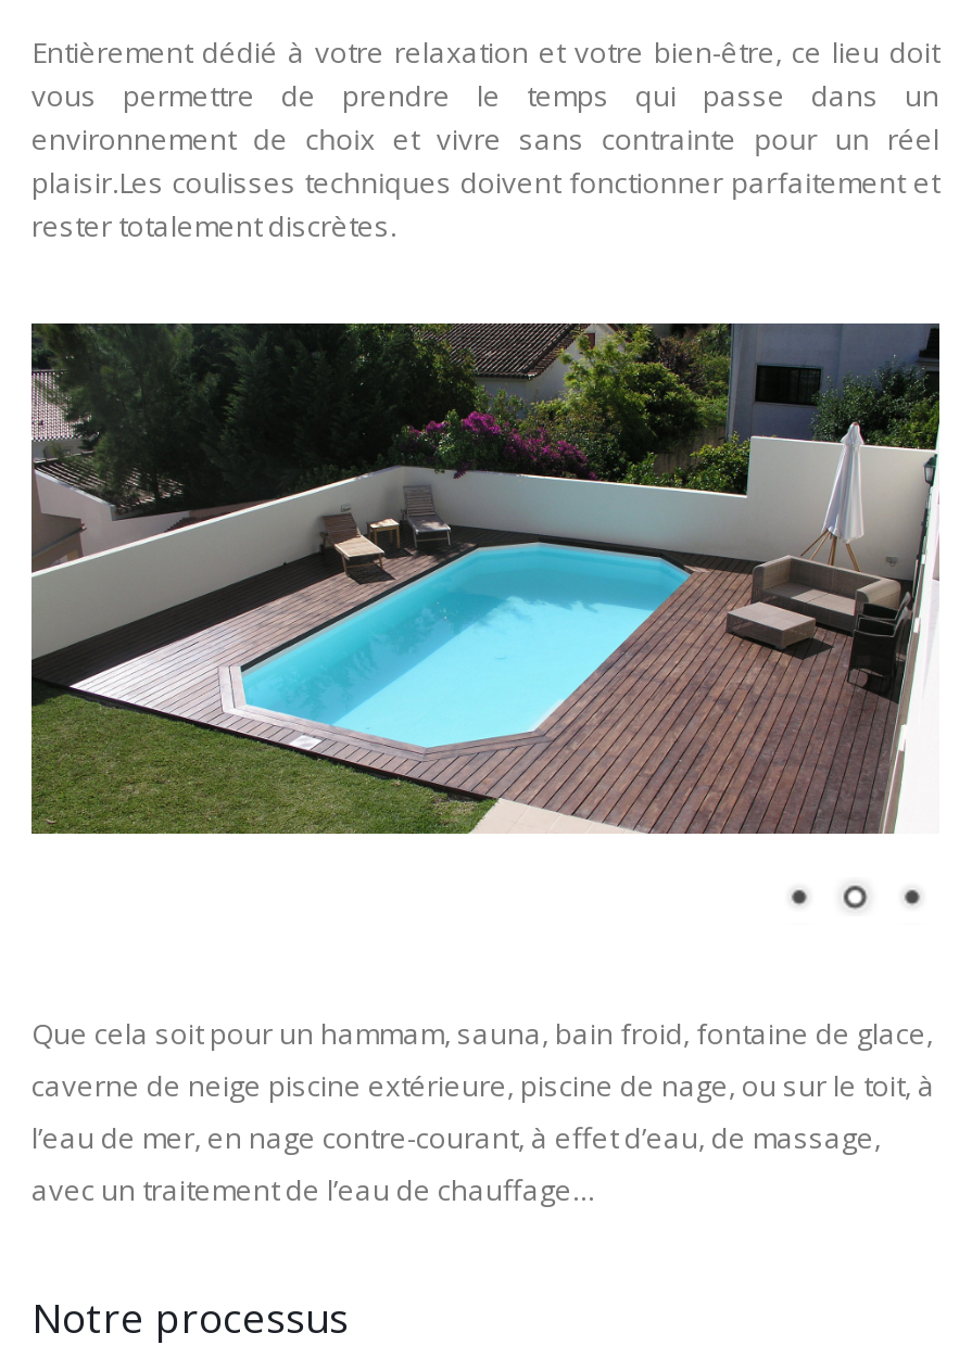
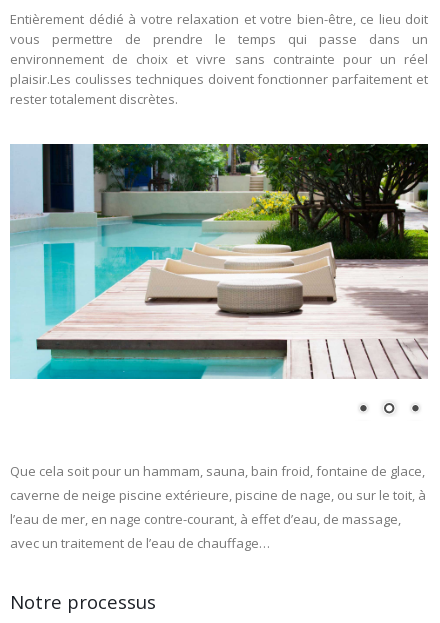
[29,321,942,836] [image] -> [10,143,429,380] [image]

